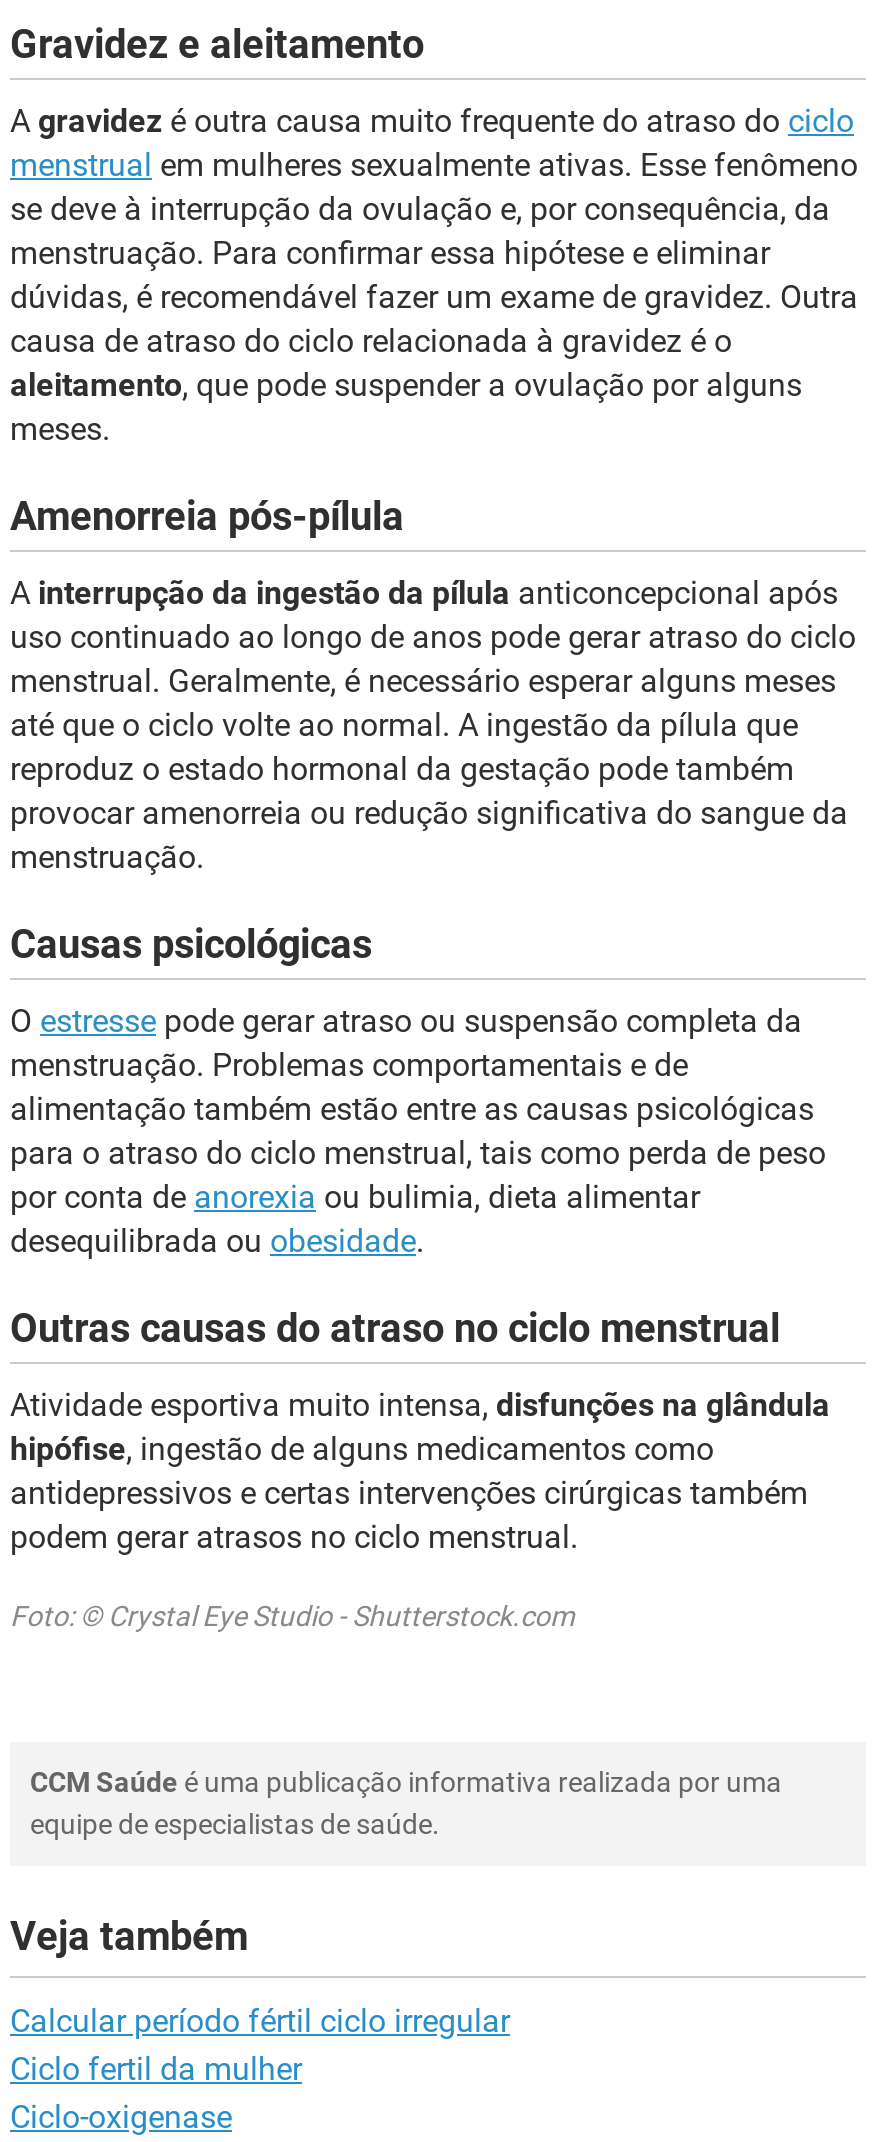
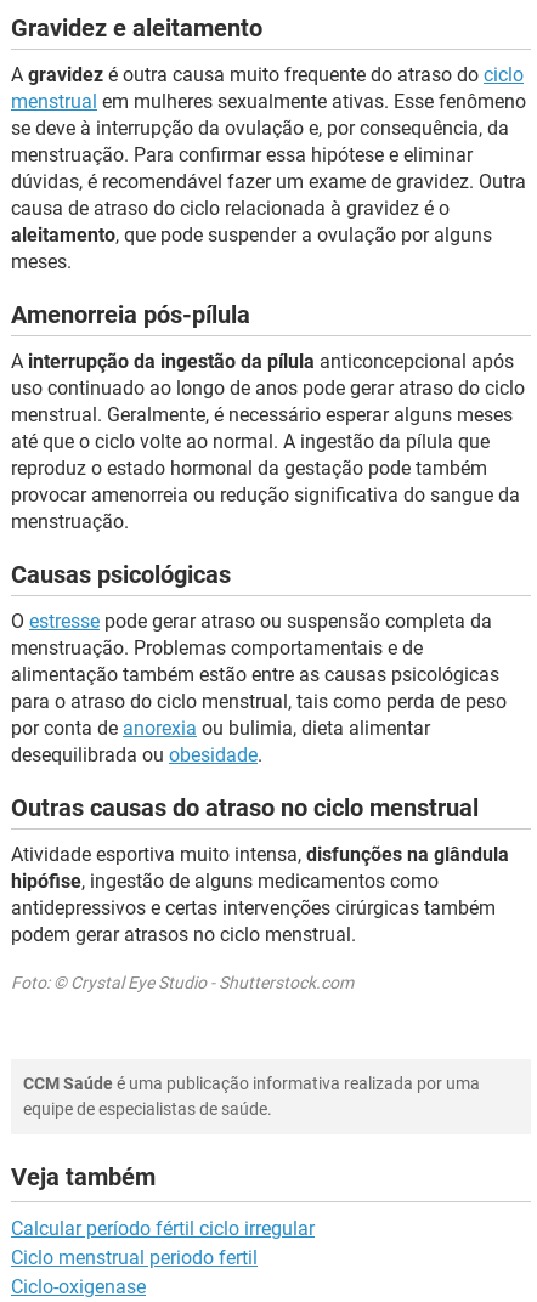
[10,2050,302,2088] Ciclo fertil da mulher -> [11,1246,258,1269] Ciclo menstrual periodo fertil

